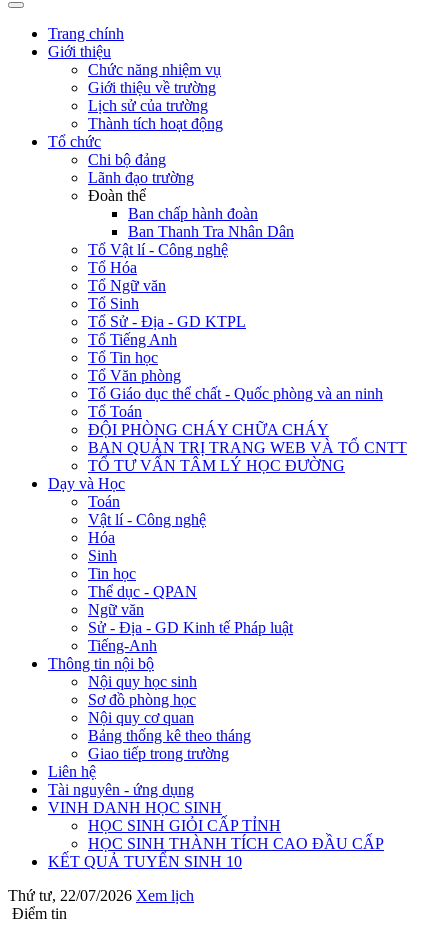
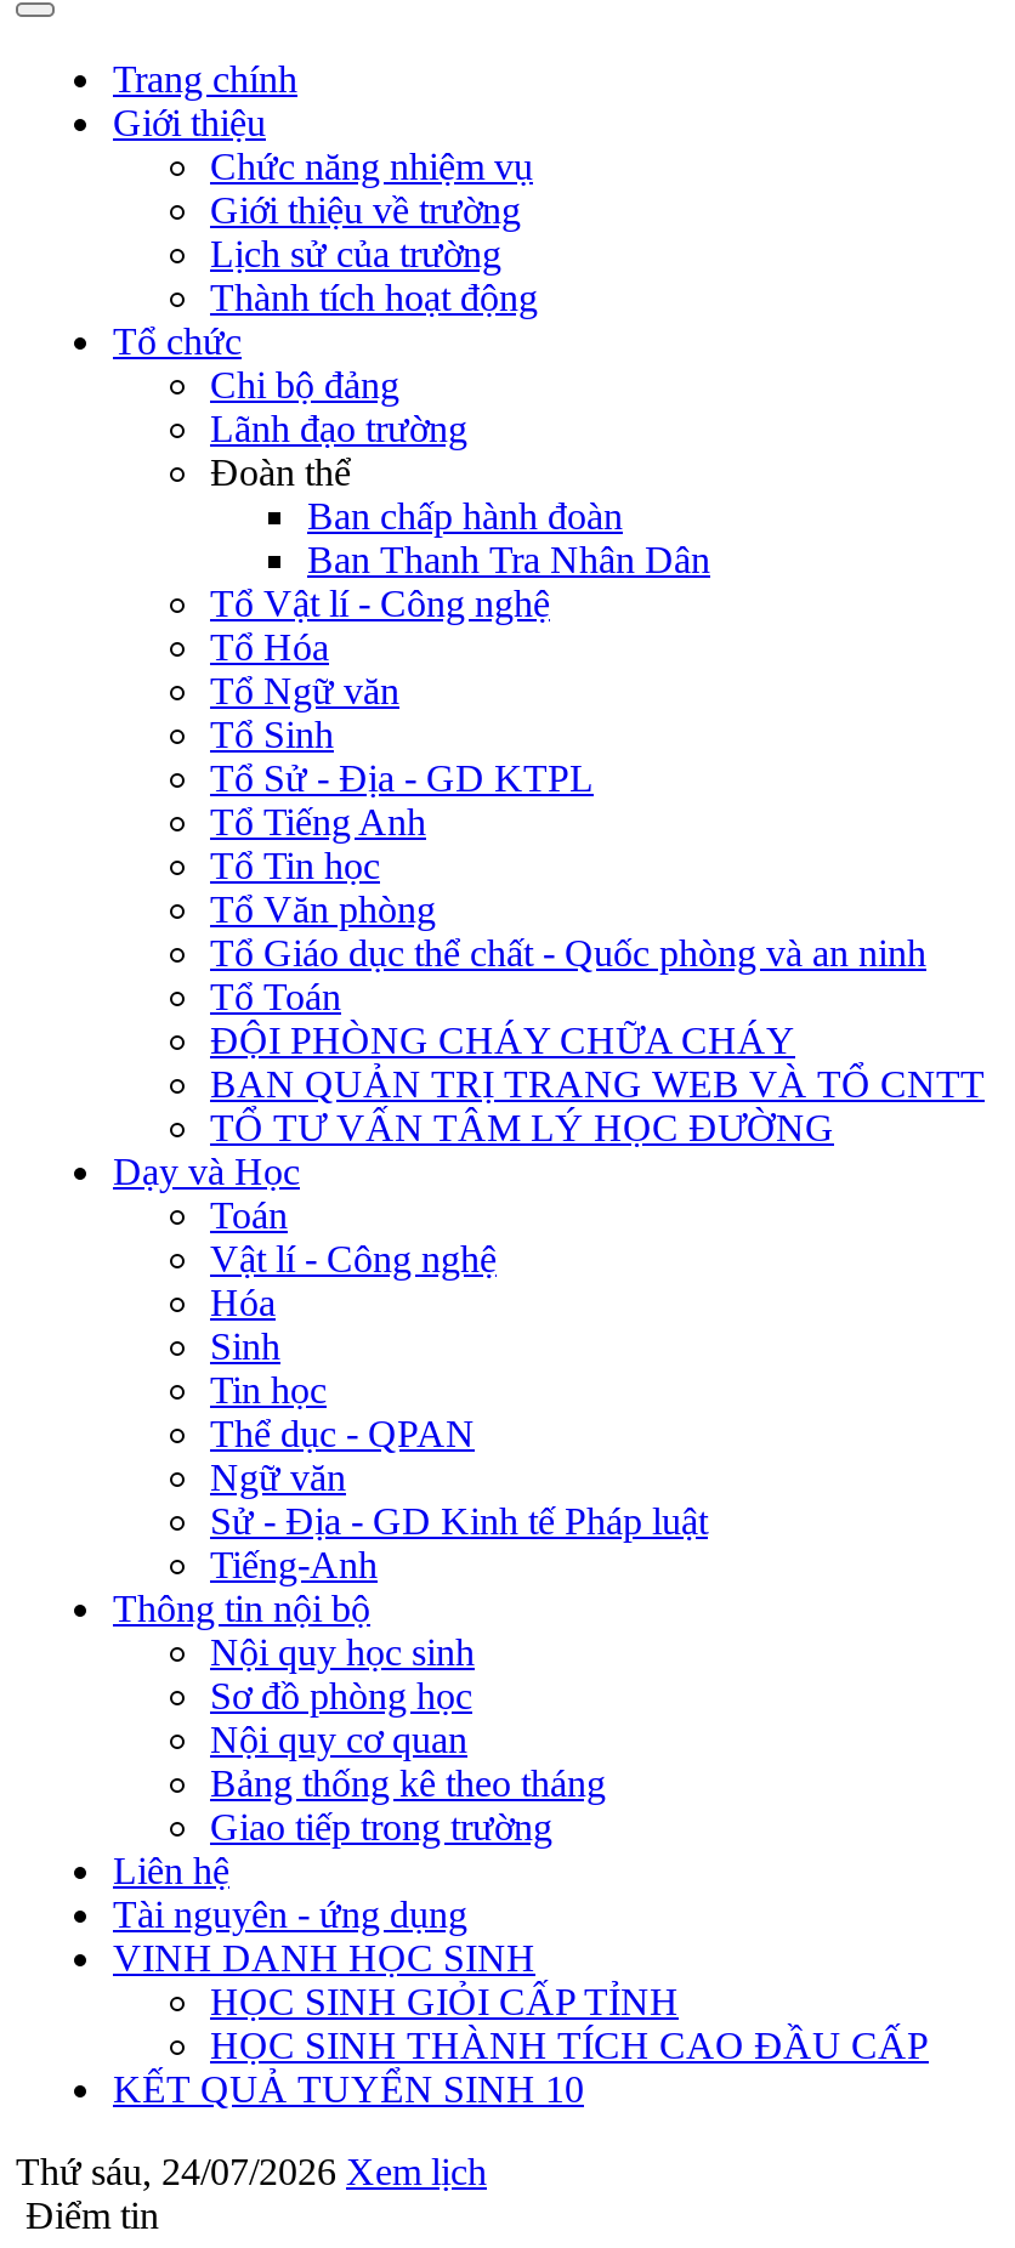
[8,887,194,904] Thứ tư, 22/07/2026 Xem lịch -> [16,2150,487,2192] Thứ sáu, 24/07/2026 Xem lịch

